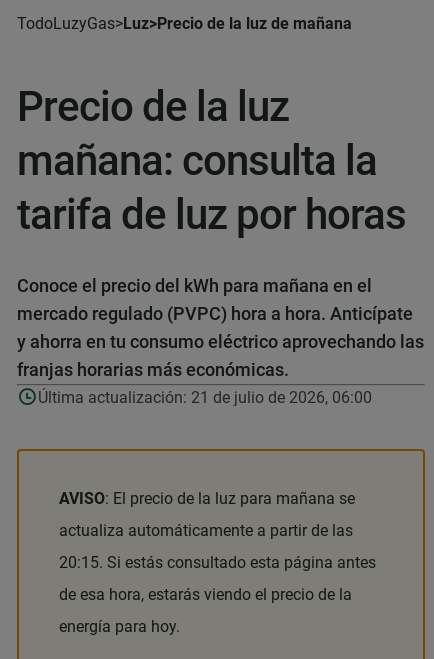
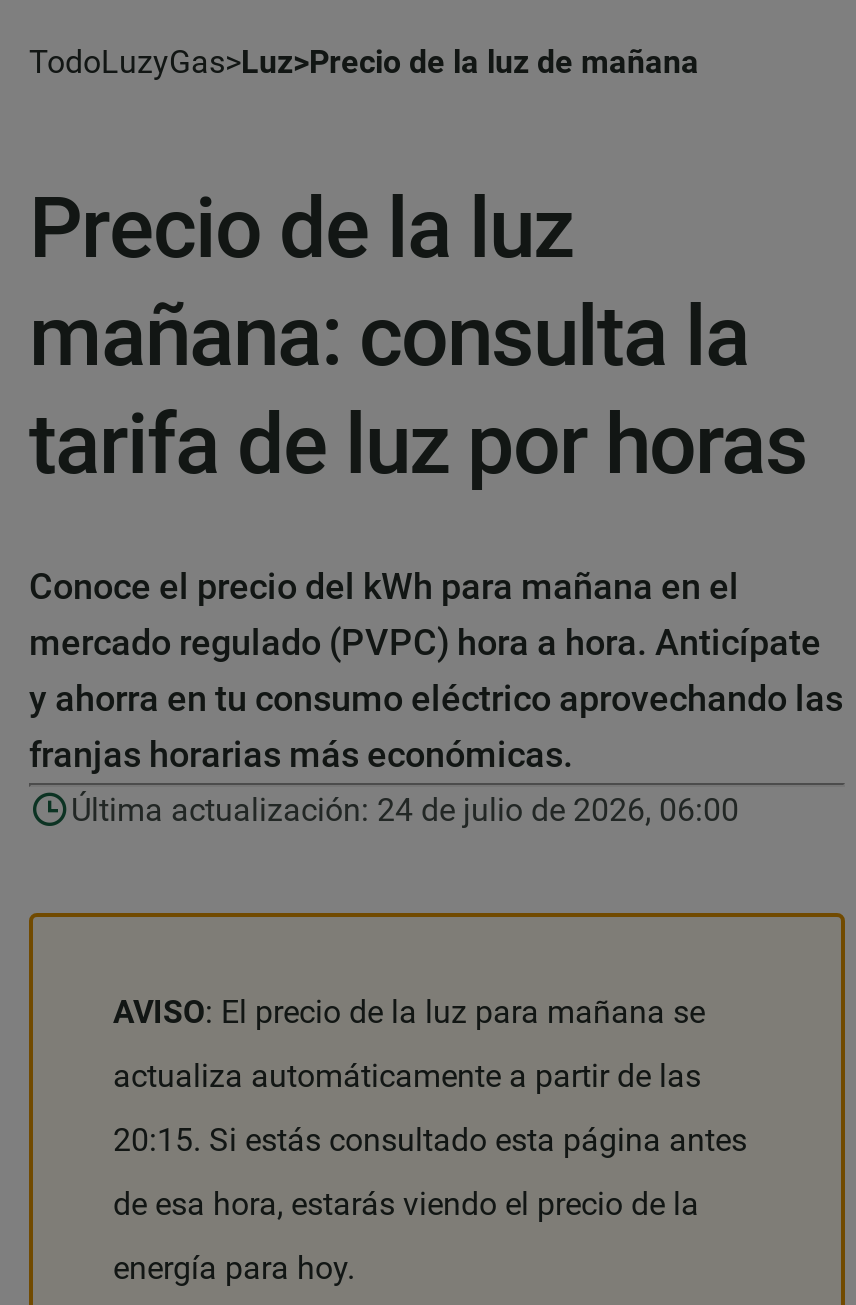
[38,387,372,406] Última actualización: 21 de julio de 2026, 06:00 -> [71,790,739,828] Última actualización: 24 de julio de 2026, 06:00

